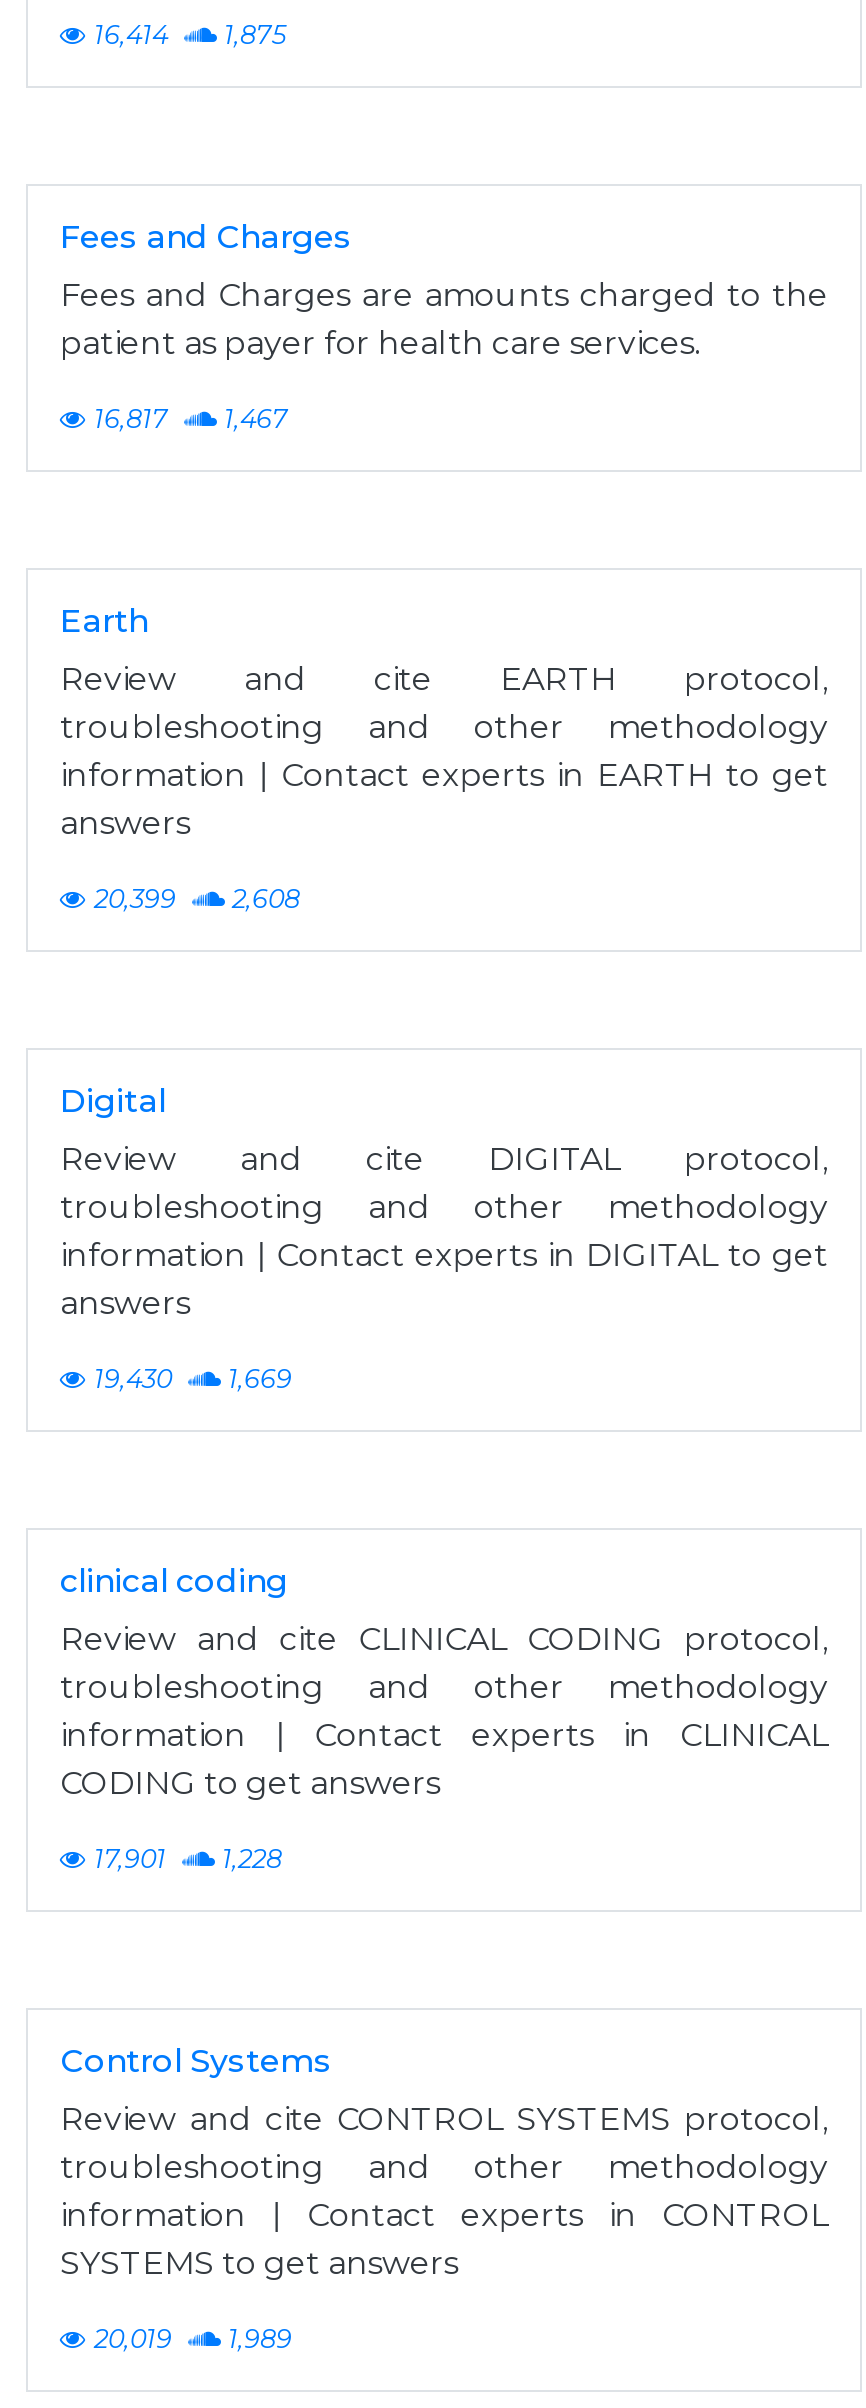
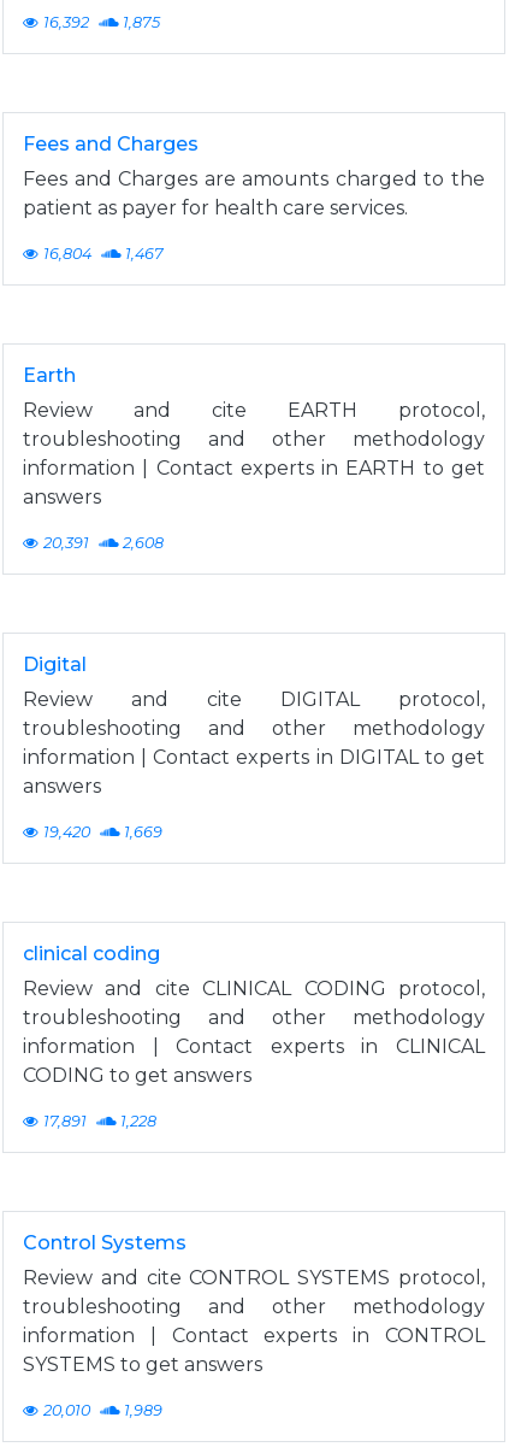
[94,19,286,49] 16,414 1,875 -> [43,13,160,31] 16,392 1,875
[94,403,288,433] 16,817 1,467 -> [43,244,164,262] 16,804 1,467
[94,883,300,913] 20,399 2,608 -> [43,533,164,551] 20,391 2,608
[94,1363,292,1393] 19,430 1,669 -> [43,823,162,841] 19,420 1,669
[94,1843,282,1873] 17,901 1,228 -> [43,1112,156,1130] 17,891 1,228
[94,2323,292,2353] 20,019 1,989 -> [43,1401,162,1419] 20,010 1,989

